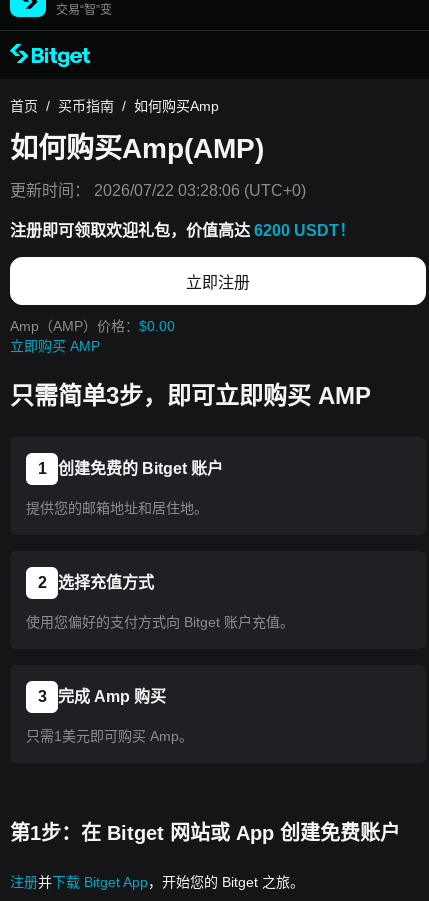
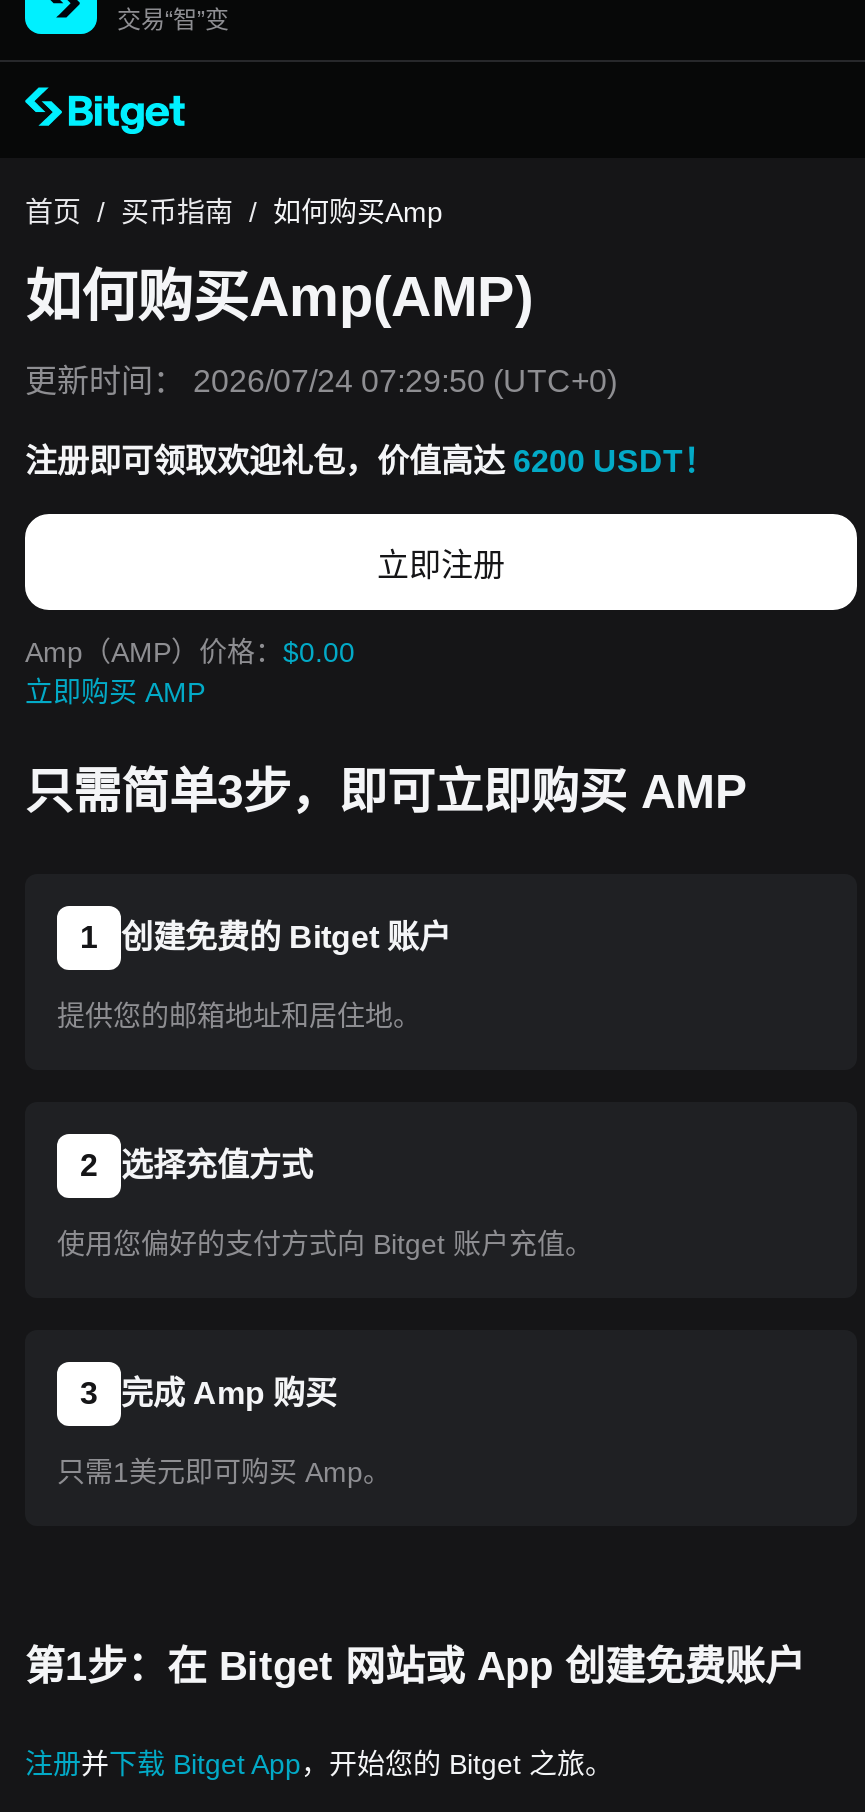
[10,182,306,199] 更新时间： 2026/07/22 03:28:06 (UTC+0) -> [25,364,617,398] 更新时间： 2026/07/24 07:29:50 (UTC+0)

